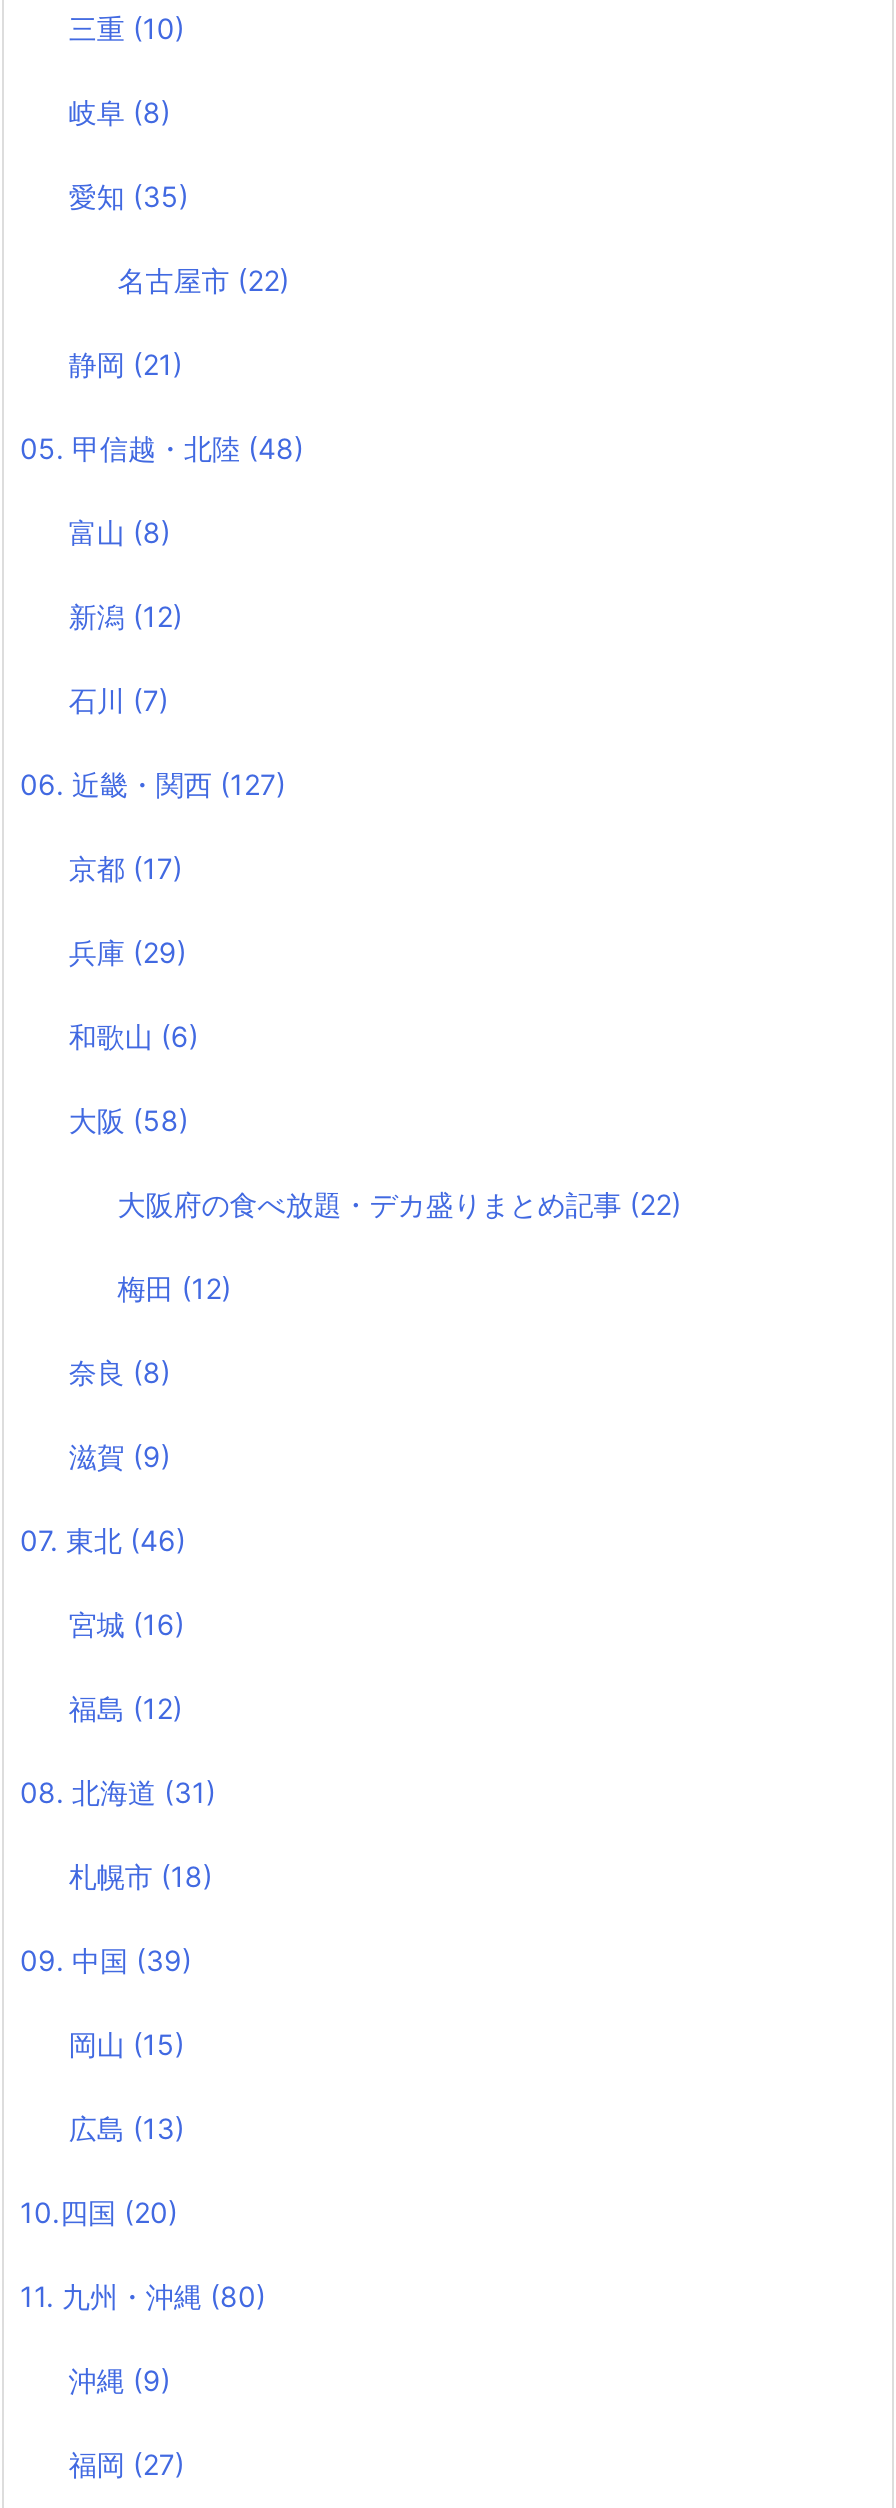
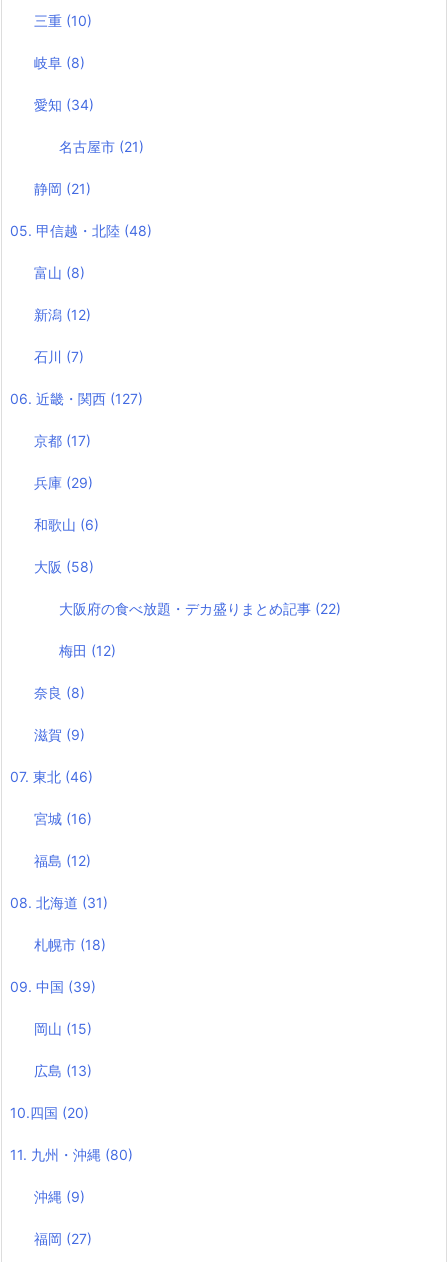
[69,180,189,214] 愛知(35) -> [34,96,94,113] 愛知(34)
[118,264,290,298] 名古屋市(22) -> [59,138,144,155] 名古屋市(21)

